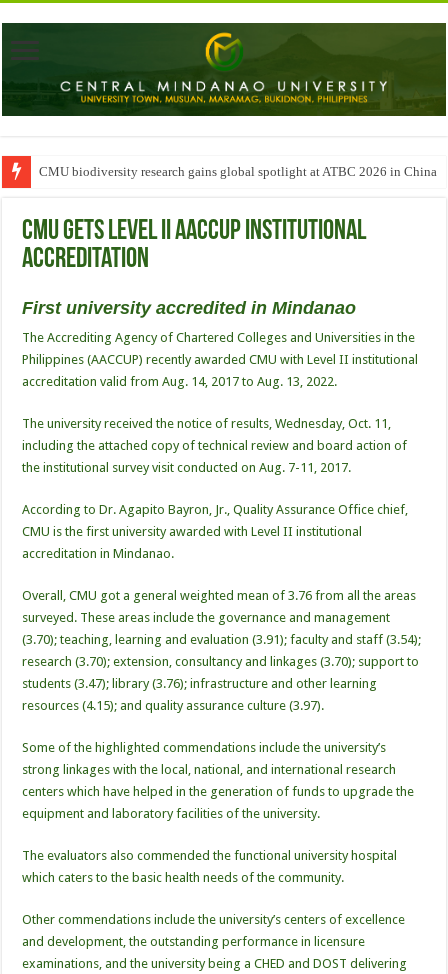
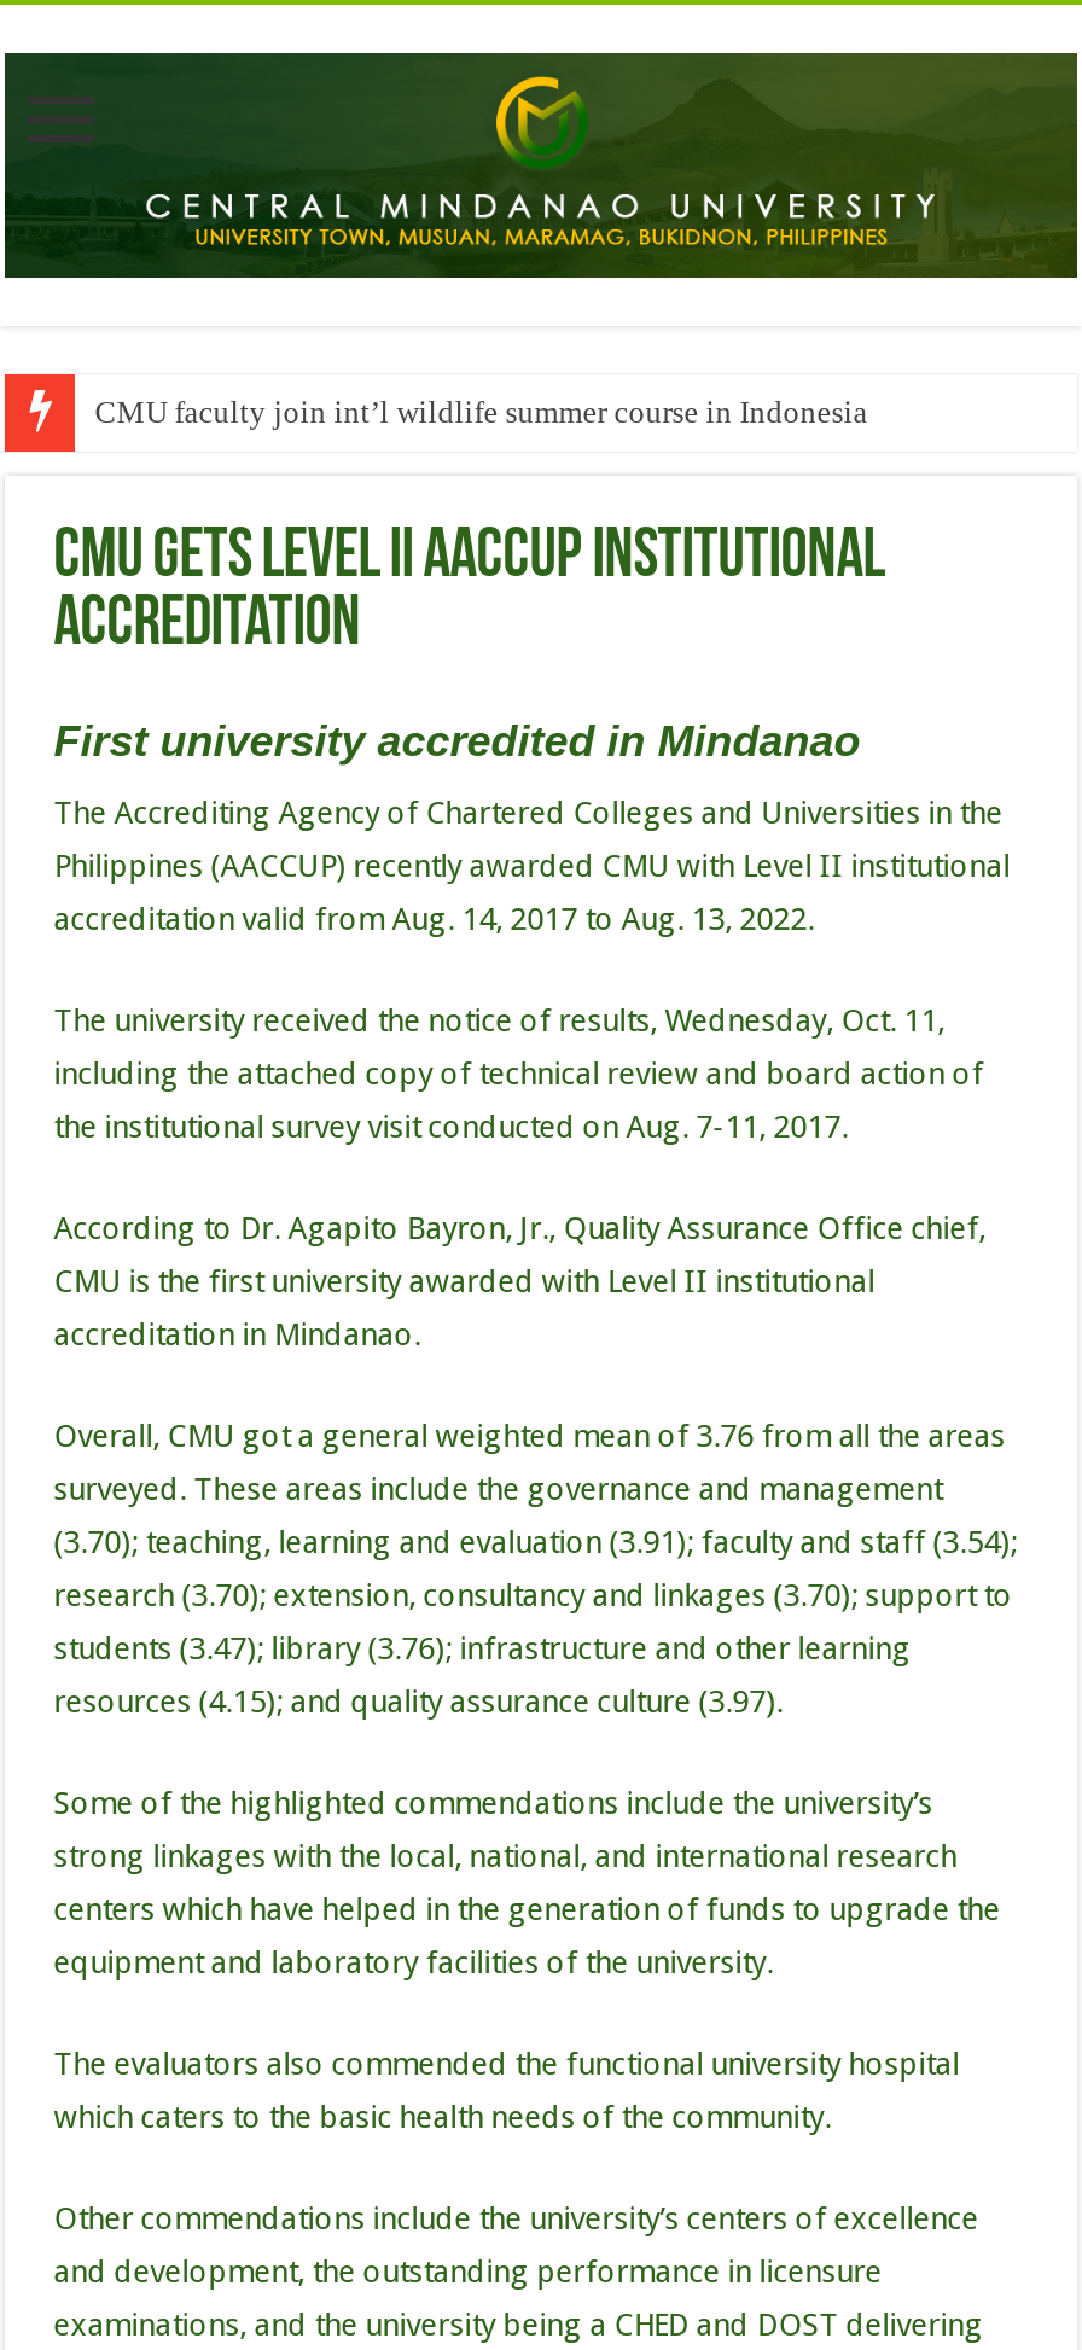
[39,163,437,178] CMU biodiversity research gains global spotlight at ATBC 2026 in China -> [95,392,868,429] CMU faculty join int’l wildlife summer course in Indonesia

